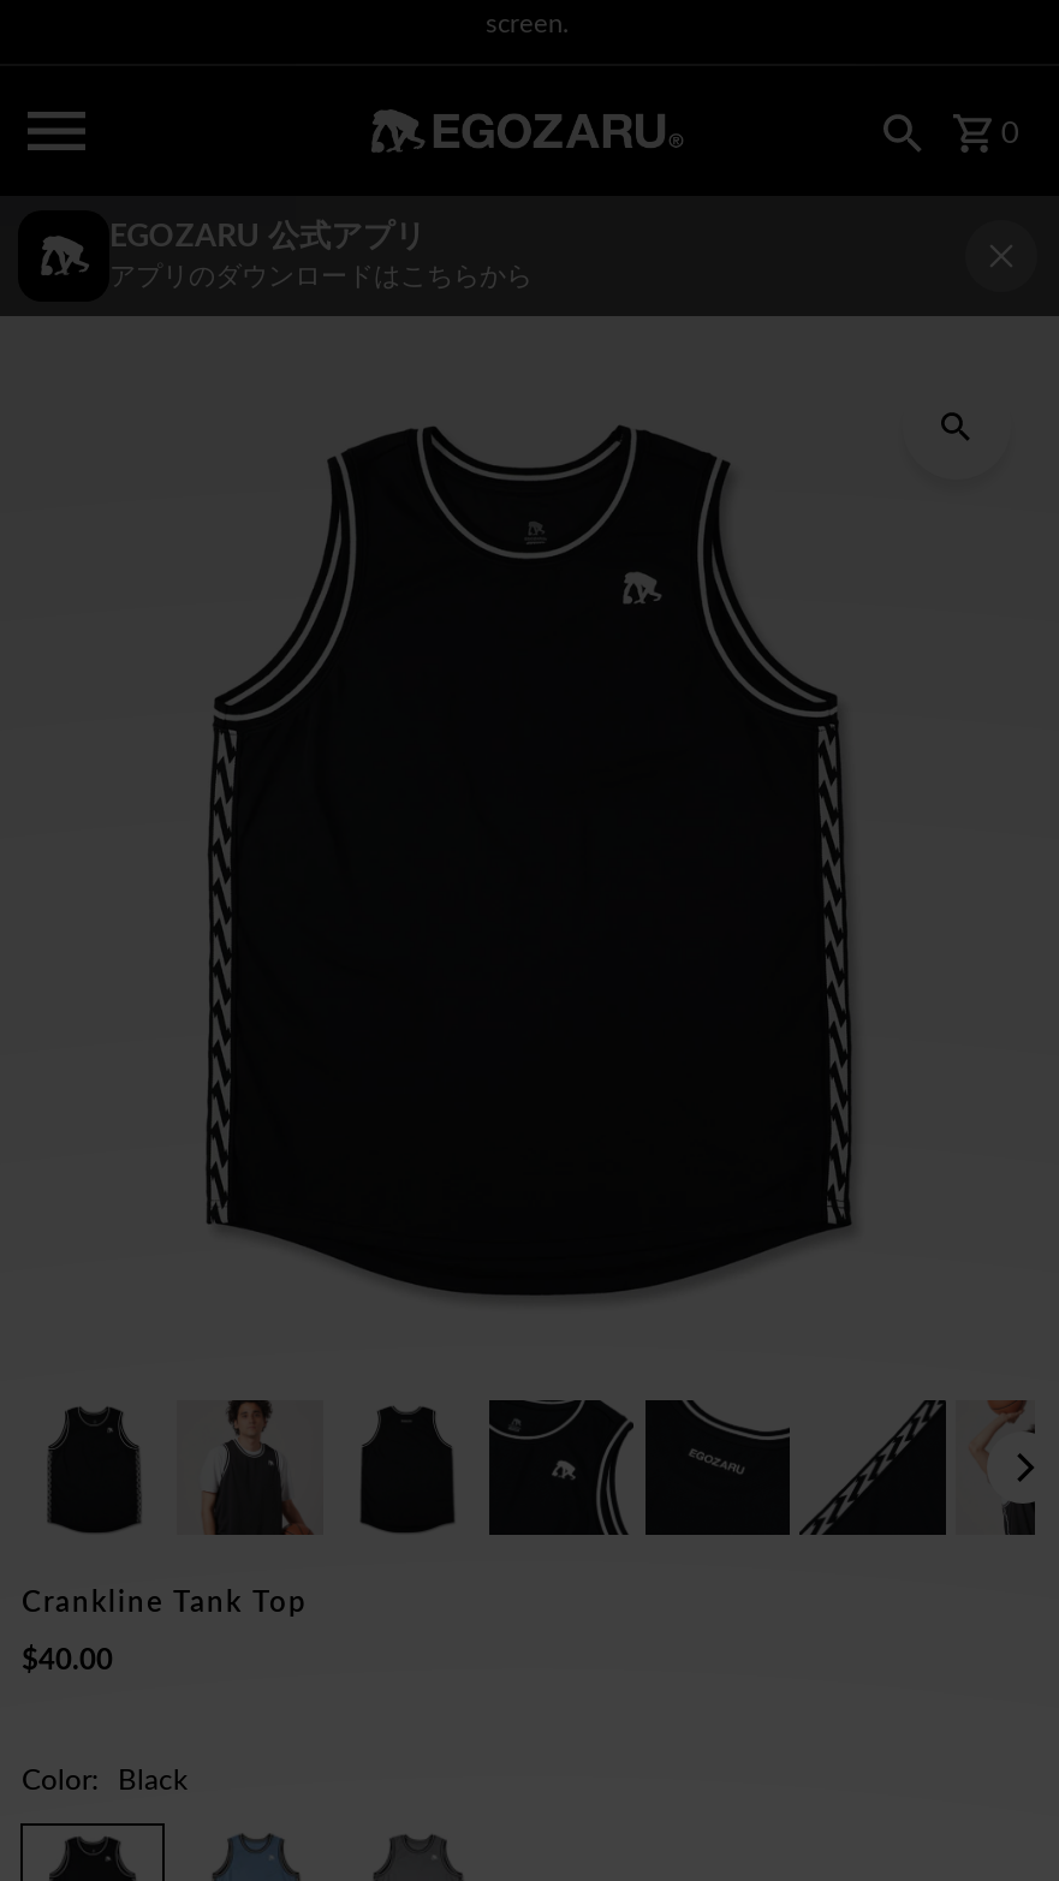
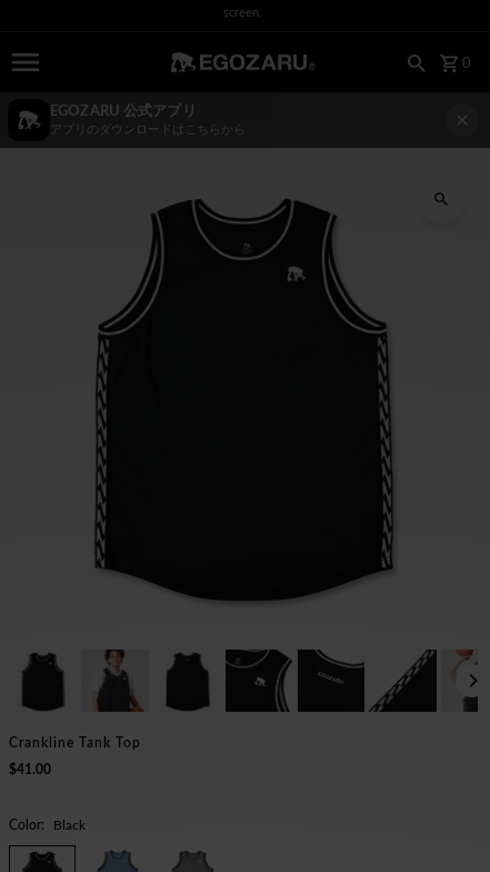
[21,1647,113,1675] $40.00 -> [9,764,52,777] $41.00

